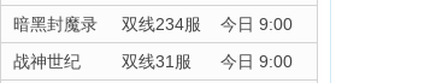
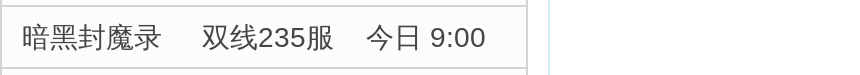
[13,14,293,71] 双线234服 | 今日 9:00 | 战神世纪 | 双线31服 -> [202,21,334,53] 双线235服

